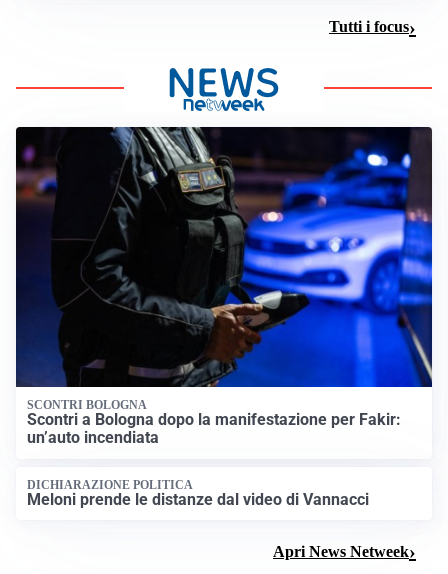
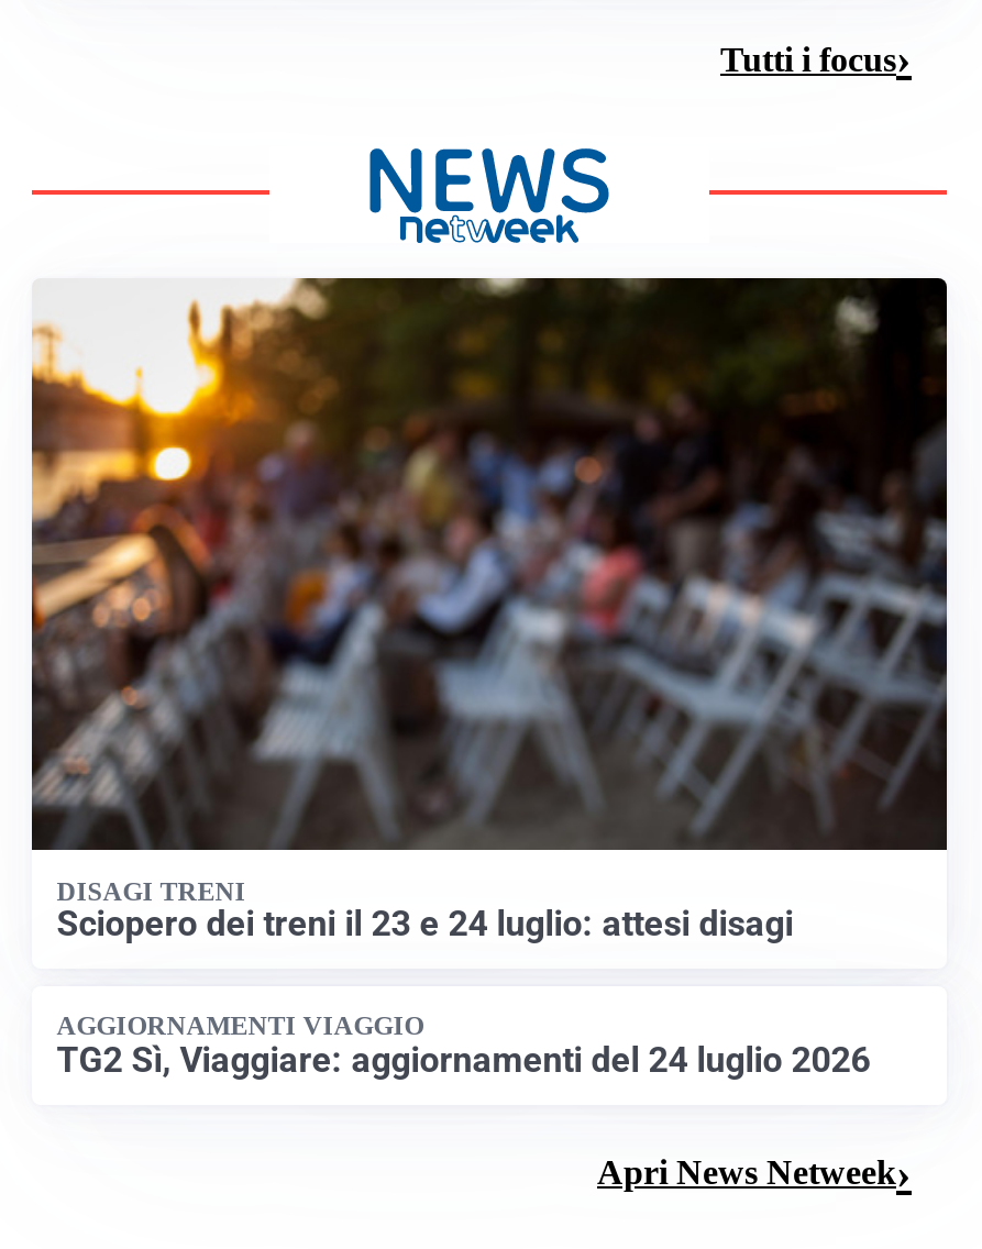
[15,126,433,447] [image] | SCONTRI BOLOGNA | Scontri a Bologna dopo la manifestazione per Fakir: | un’auto incendiata -> [30,275,949,944] [image] | DISAGI TRENI | Sciopero dei treni il 23 e 24 luglio: attesi disagi
[27,478,369,509] DICHIARAZIONE POLITICA | Meloni prende le distanze dal video di Vannacci -> [57,1011,870,1080] AGGIORNAMENTI VIAGGIO | TG2 Sì, Viaggiare: aggiornamenti del 24 luglio 2026

